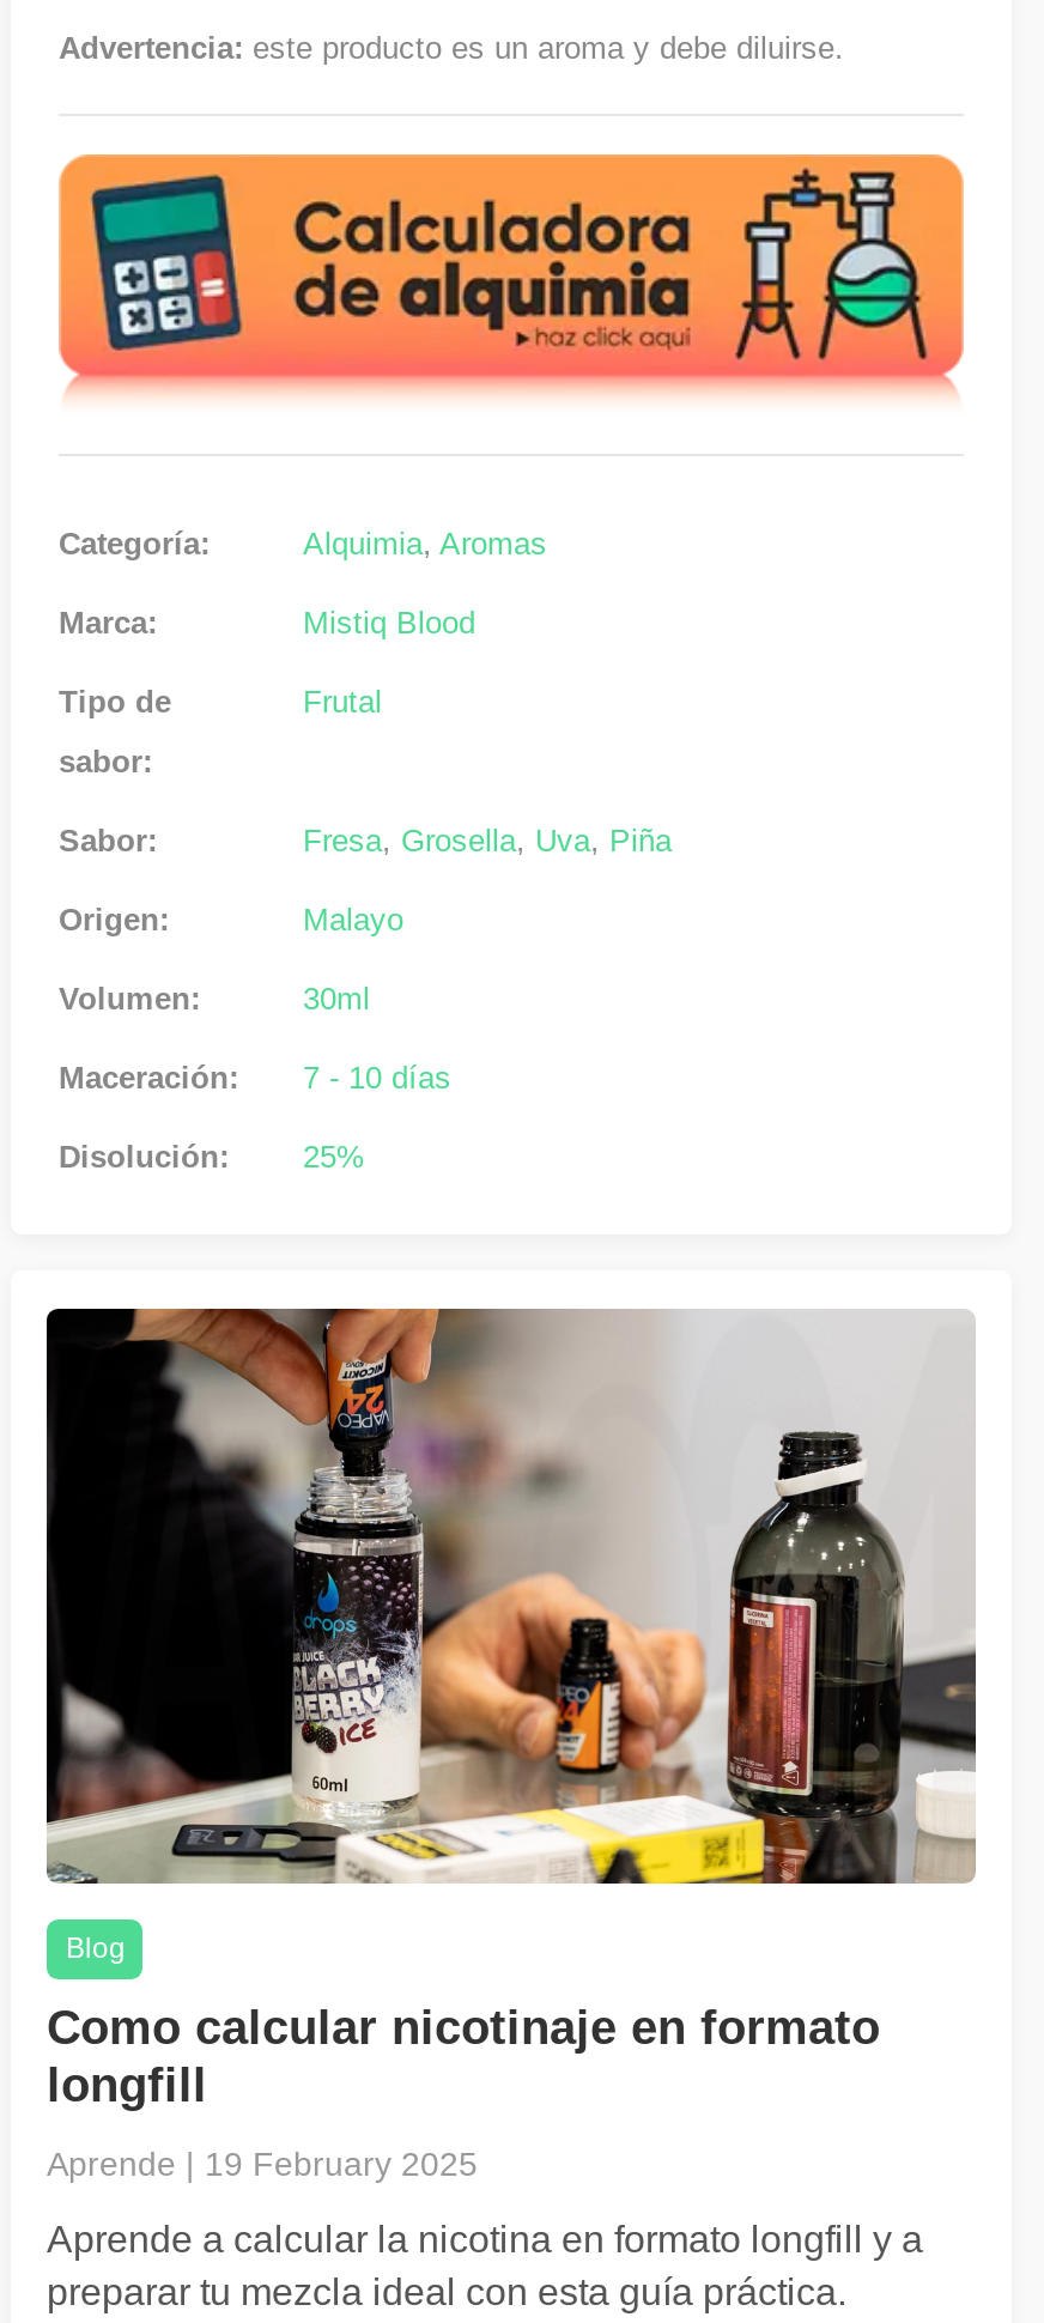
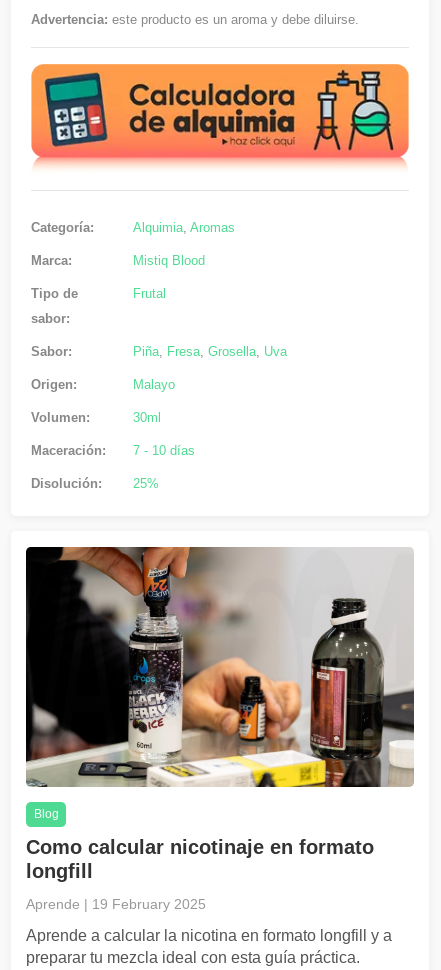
[303,824,672,860] Fresa, Grosella, Uva, Piña -> [133,344,287,359] Piña, Fresa, Grosella, Uva

